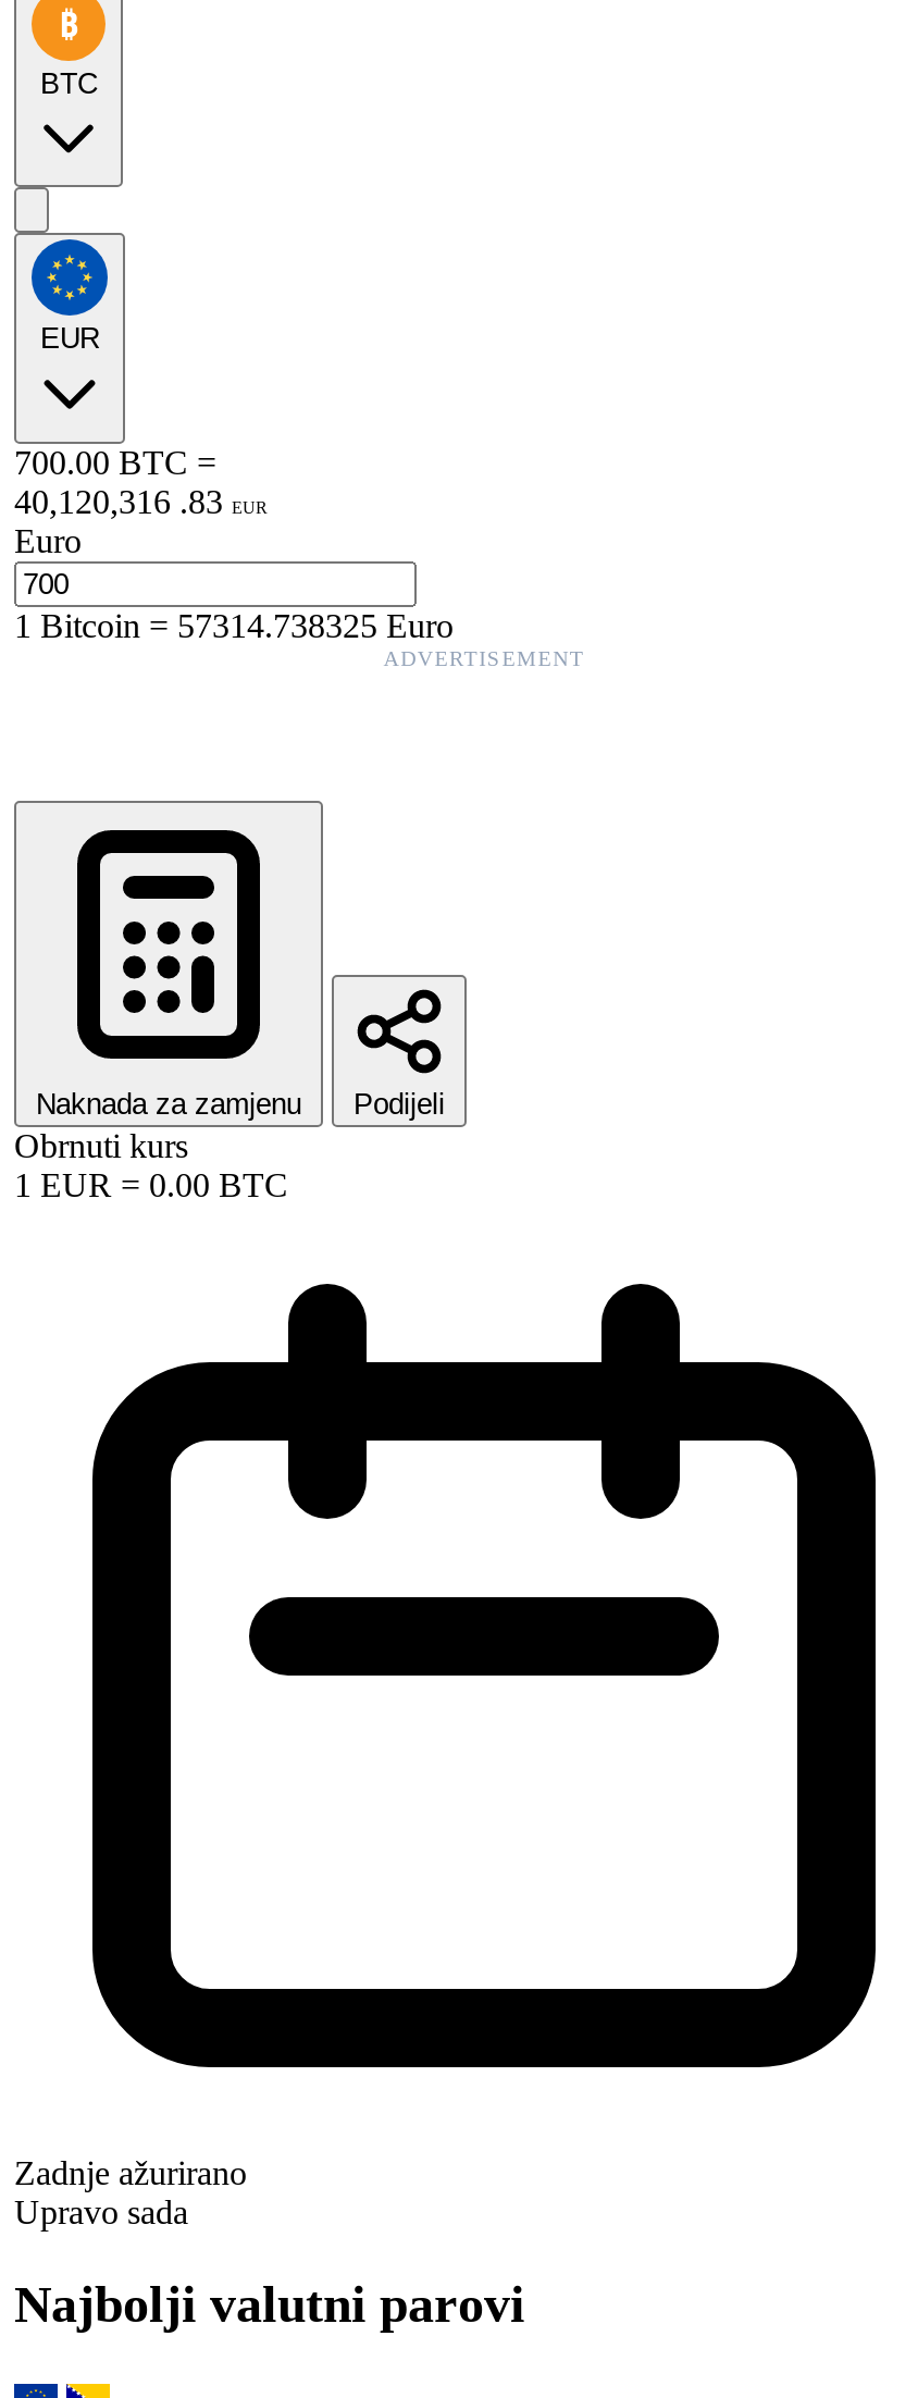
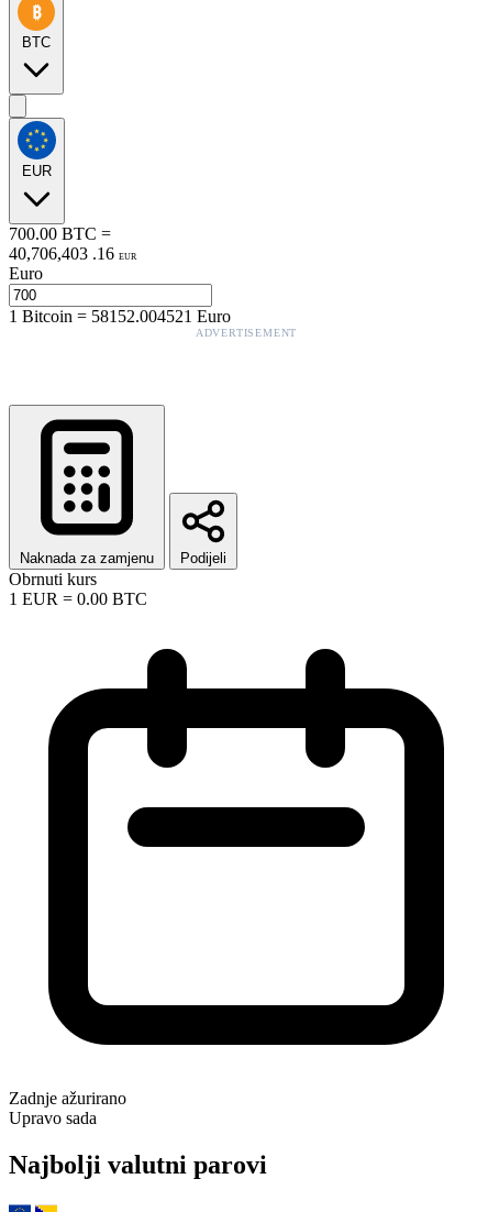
[14,483,266,520] 40,120,316 . 83 EUR -> [9,244,136,263] 40,706,403 . 16 EUR
[14,607,454,644] 1Bitcoin=57314.738325 Euro -> [9,307,231,325] 1Bitcoin=58152.004521 Euro

